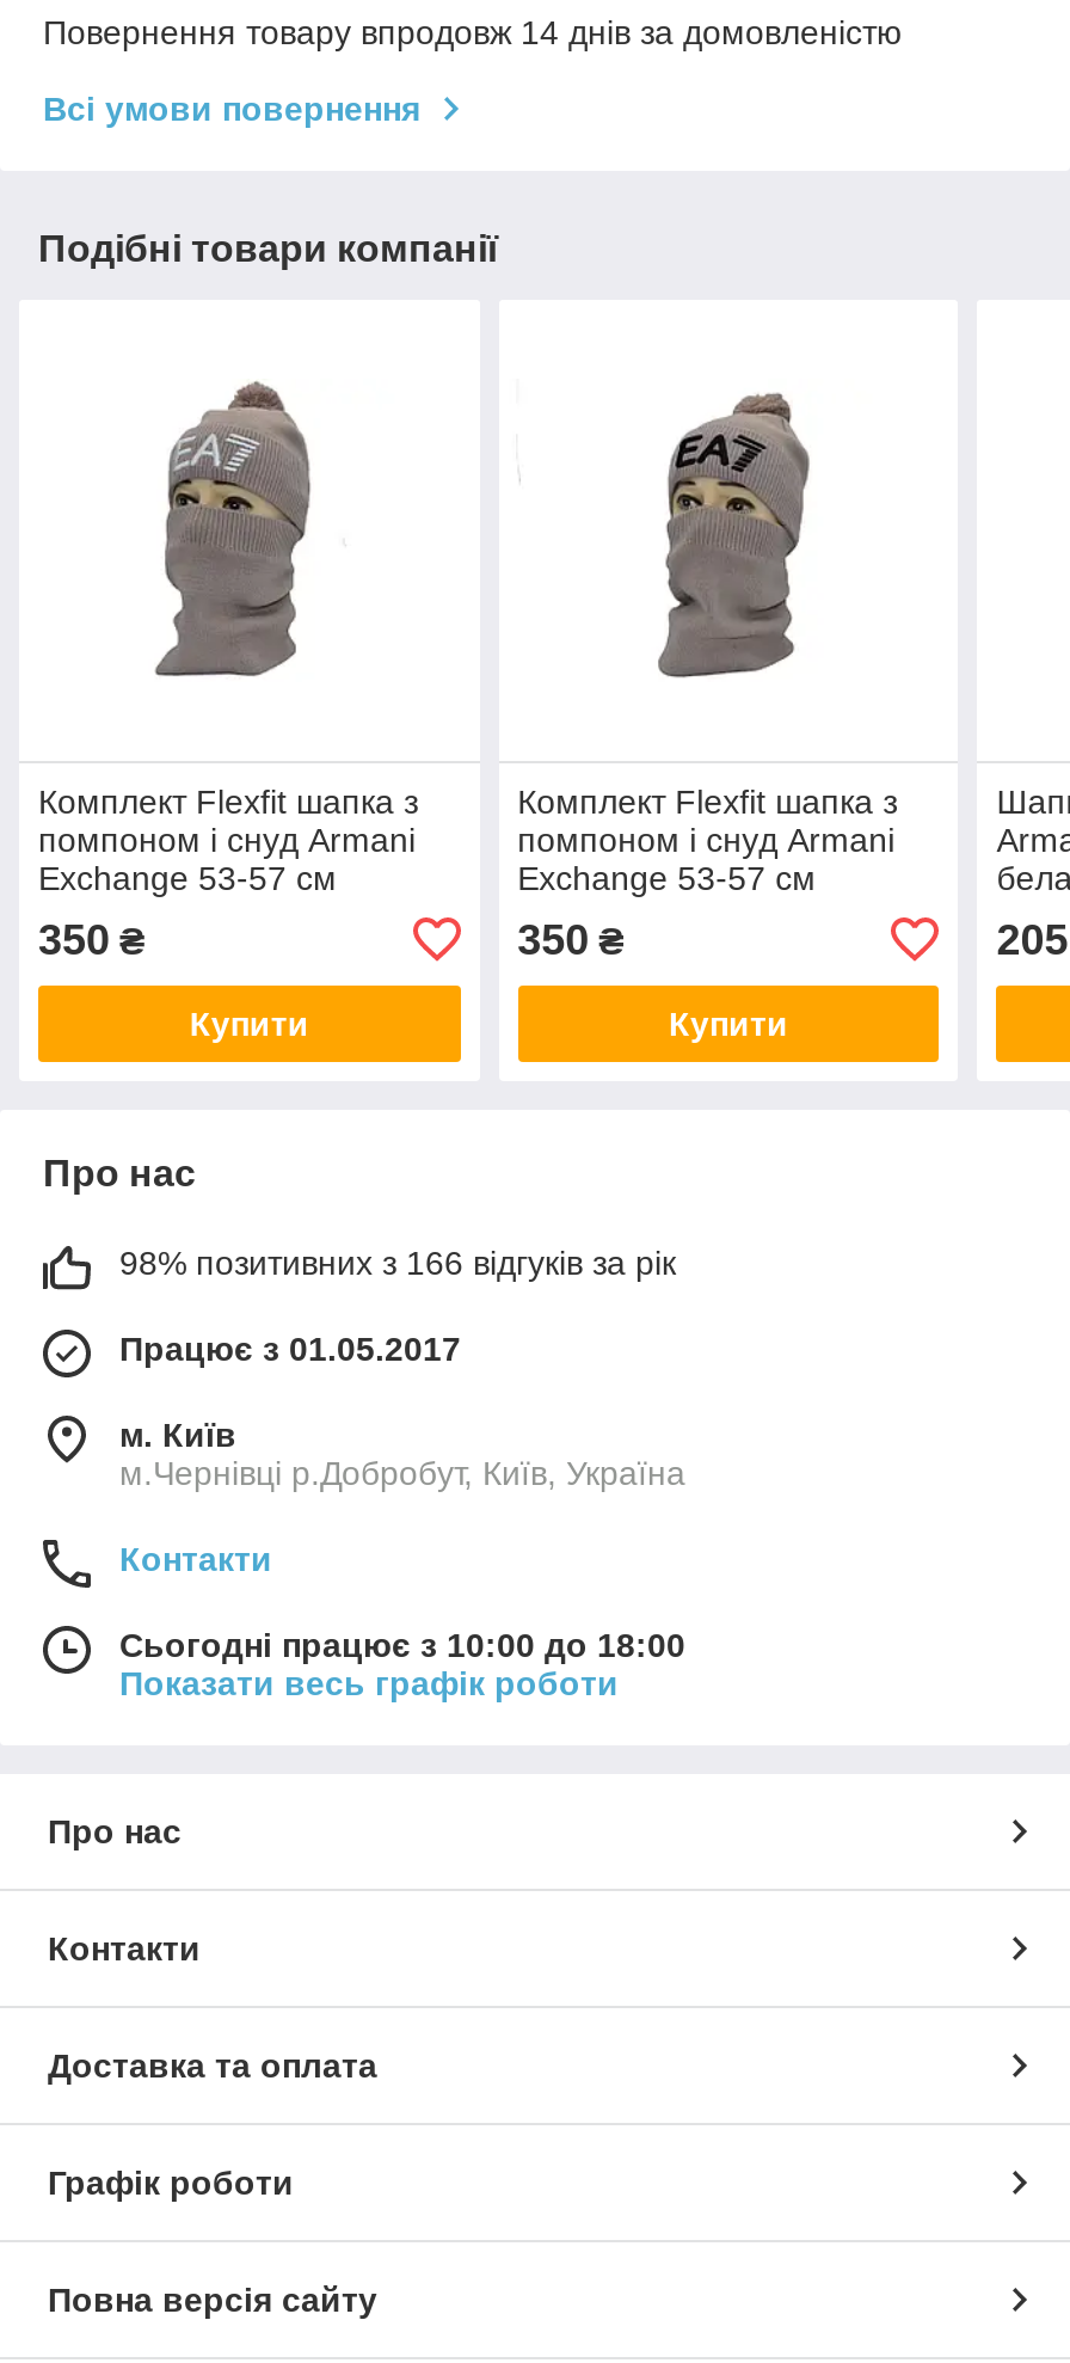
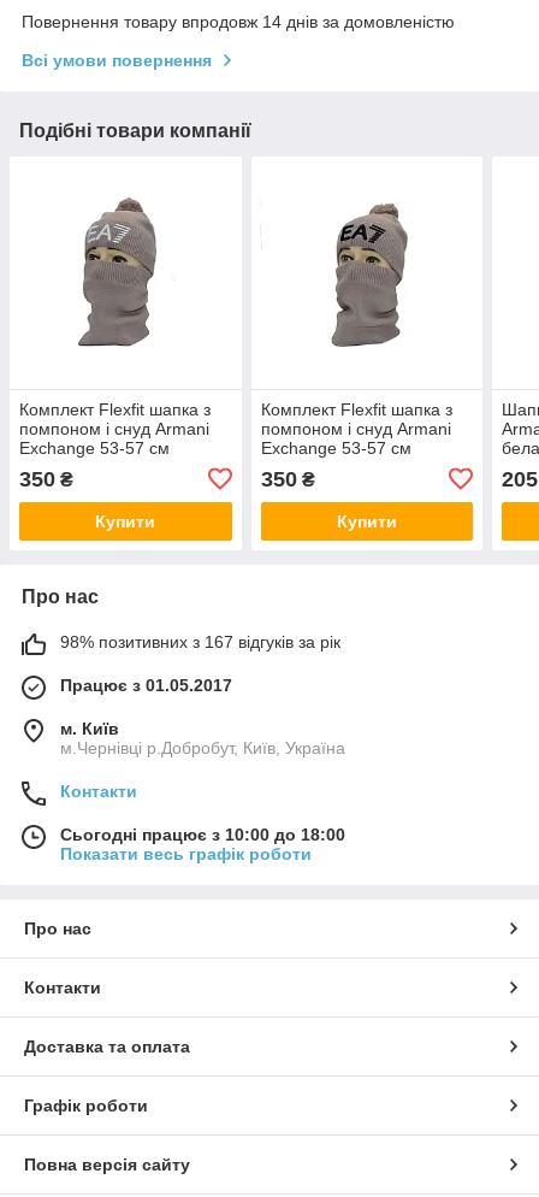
[119,1243,676,1281] 98% позитивних з 166 відгуків за рік -> [60,632,340,651] 98% позитивних з 167 відгуків за рік

